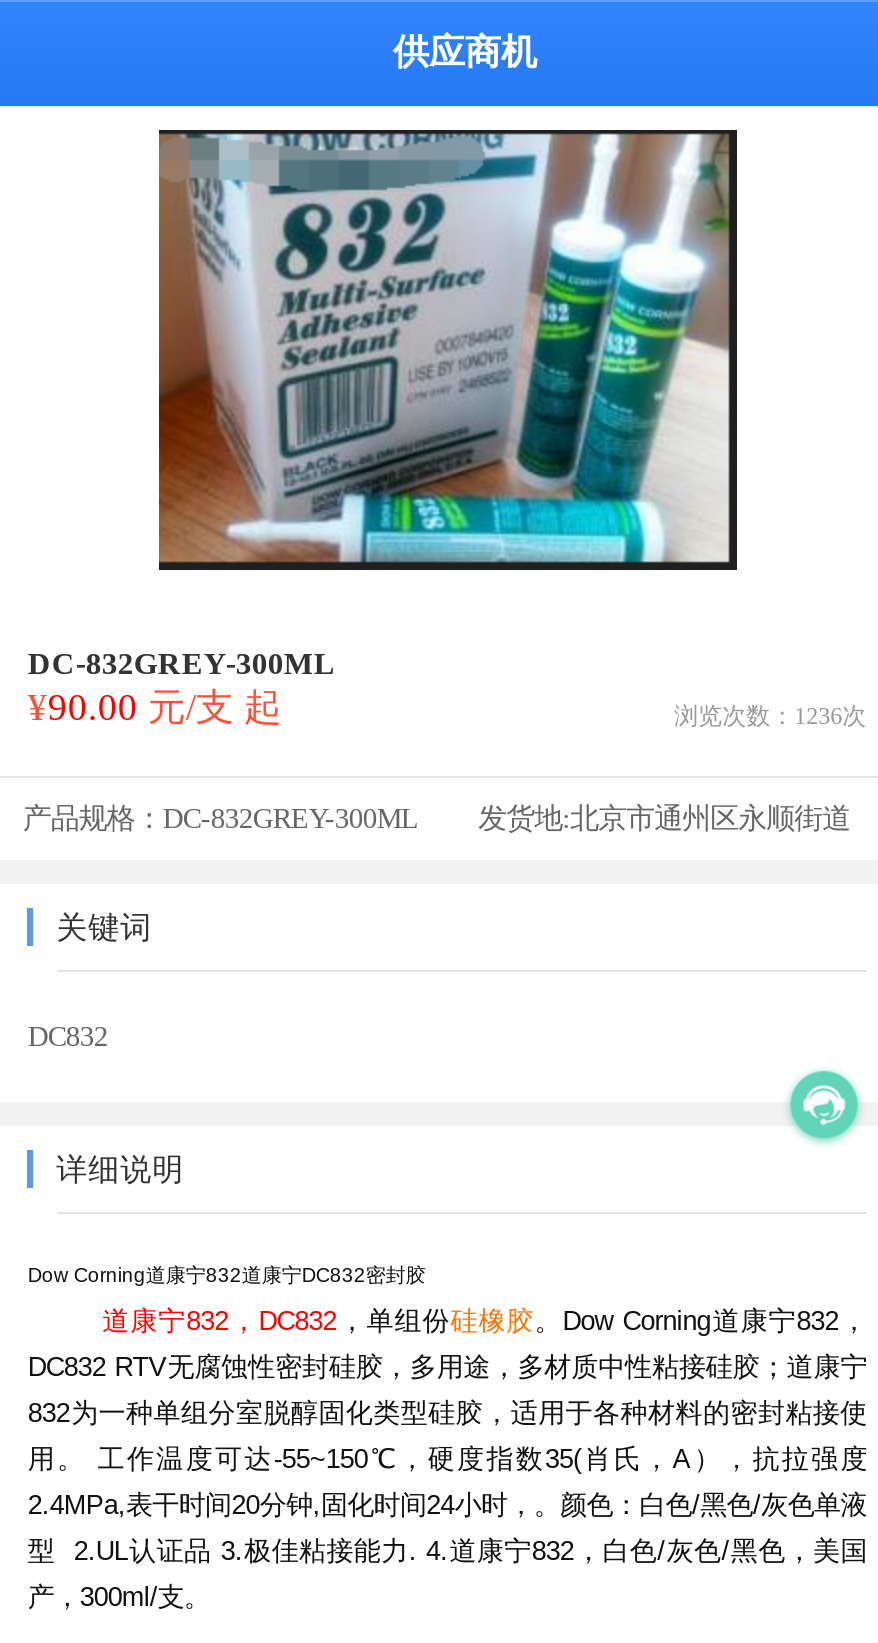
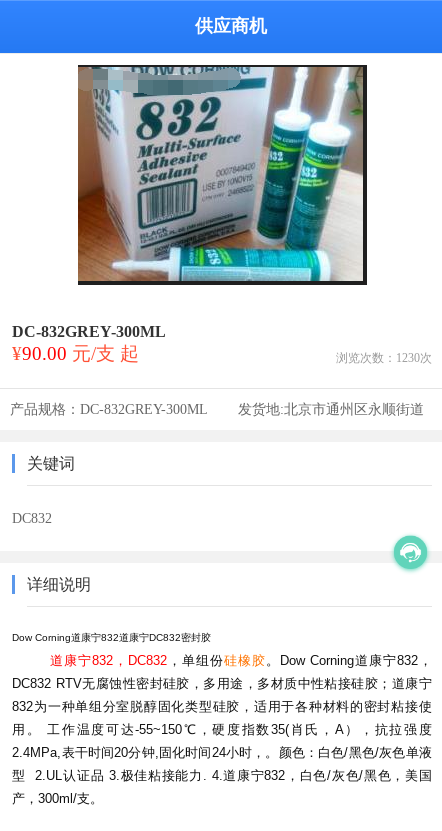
[674,701,866,729] 浏览次数：1236次 -> [336,351,432,365] 浏览次数：1230次

